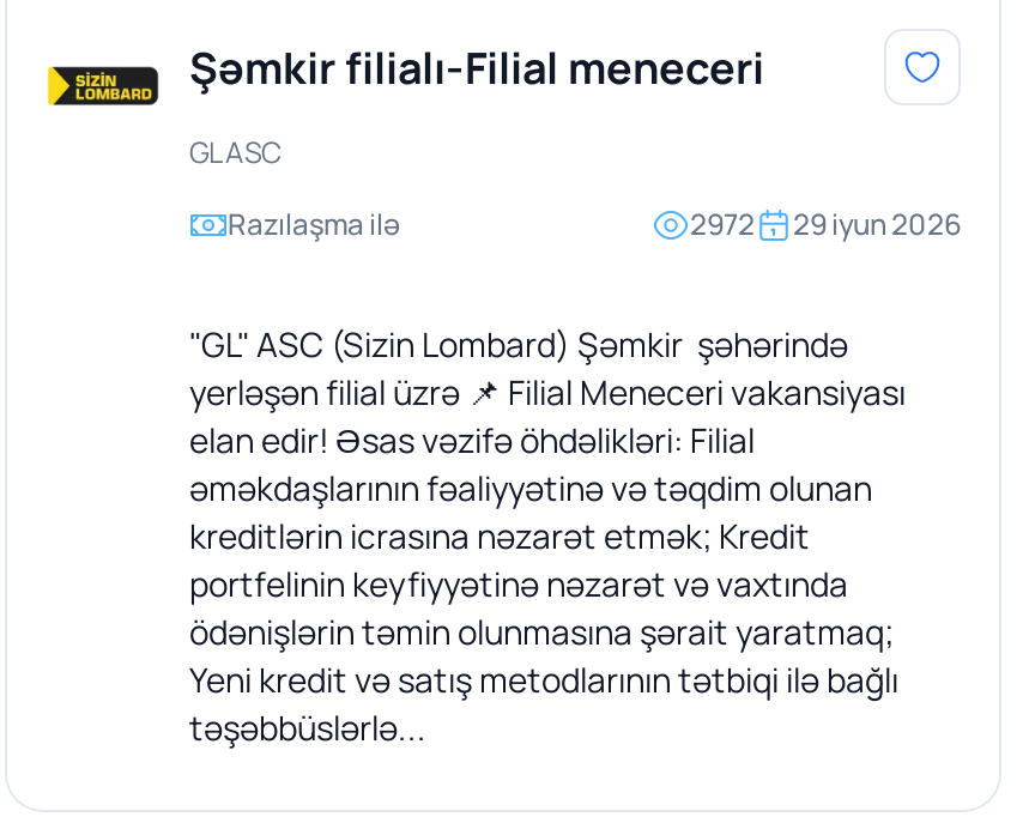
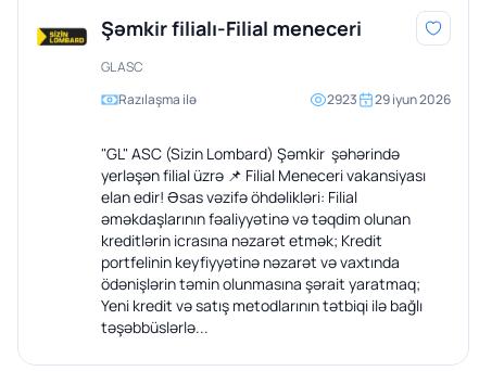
[690,204,961,245] 2972 29 iyun 2026 -> [327,90,451,109] 2923 29 iyun 2026

